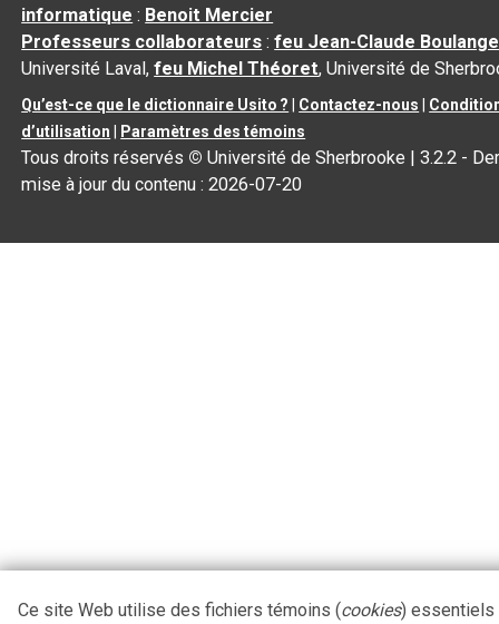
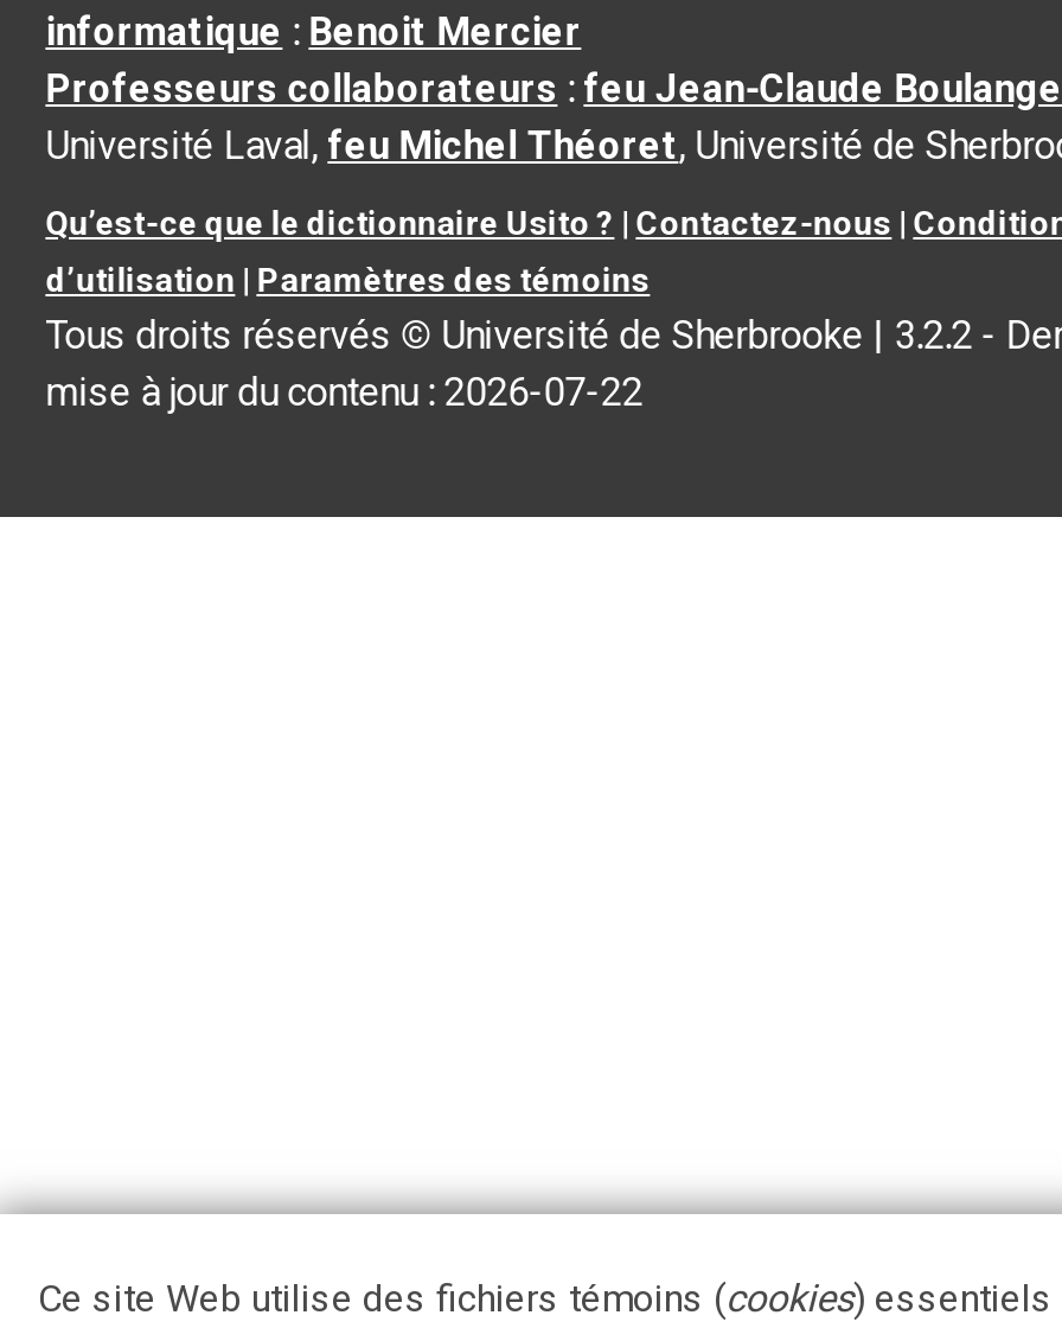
[21,174,302,195] mise à jour du contenu : 2026-07-20 -> [46,370,643,415] mise à jour du contenu : 2026-07-22

